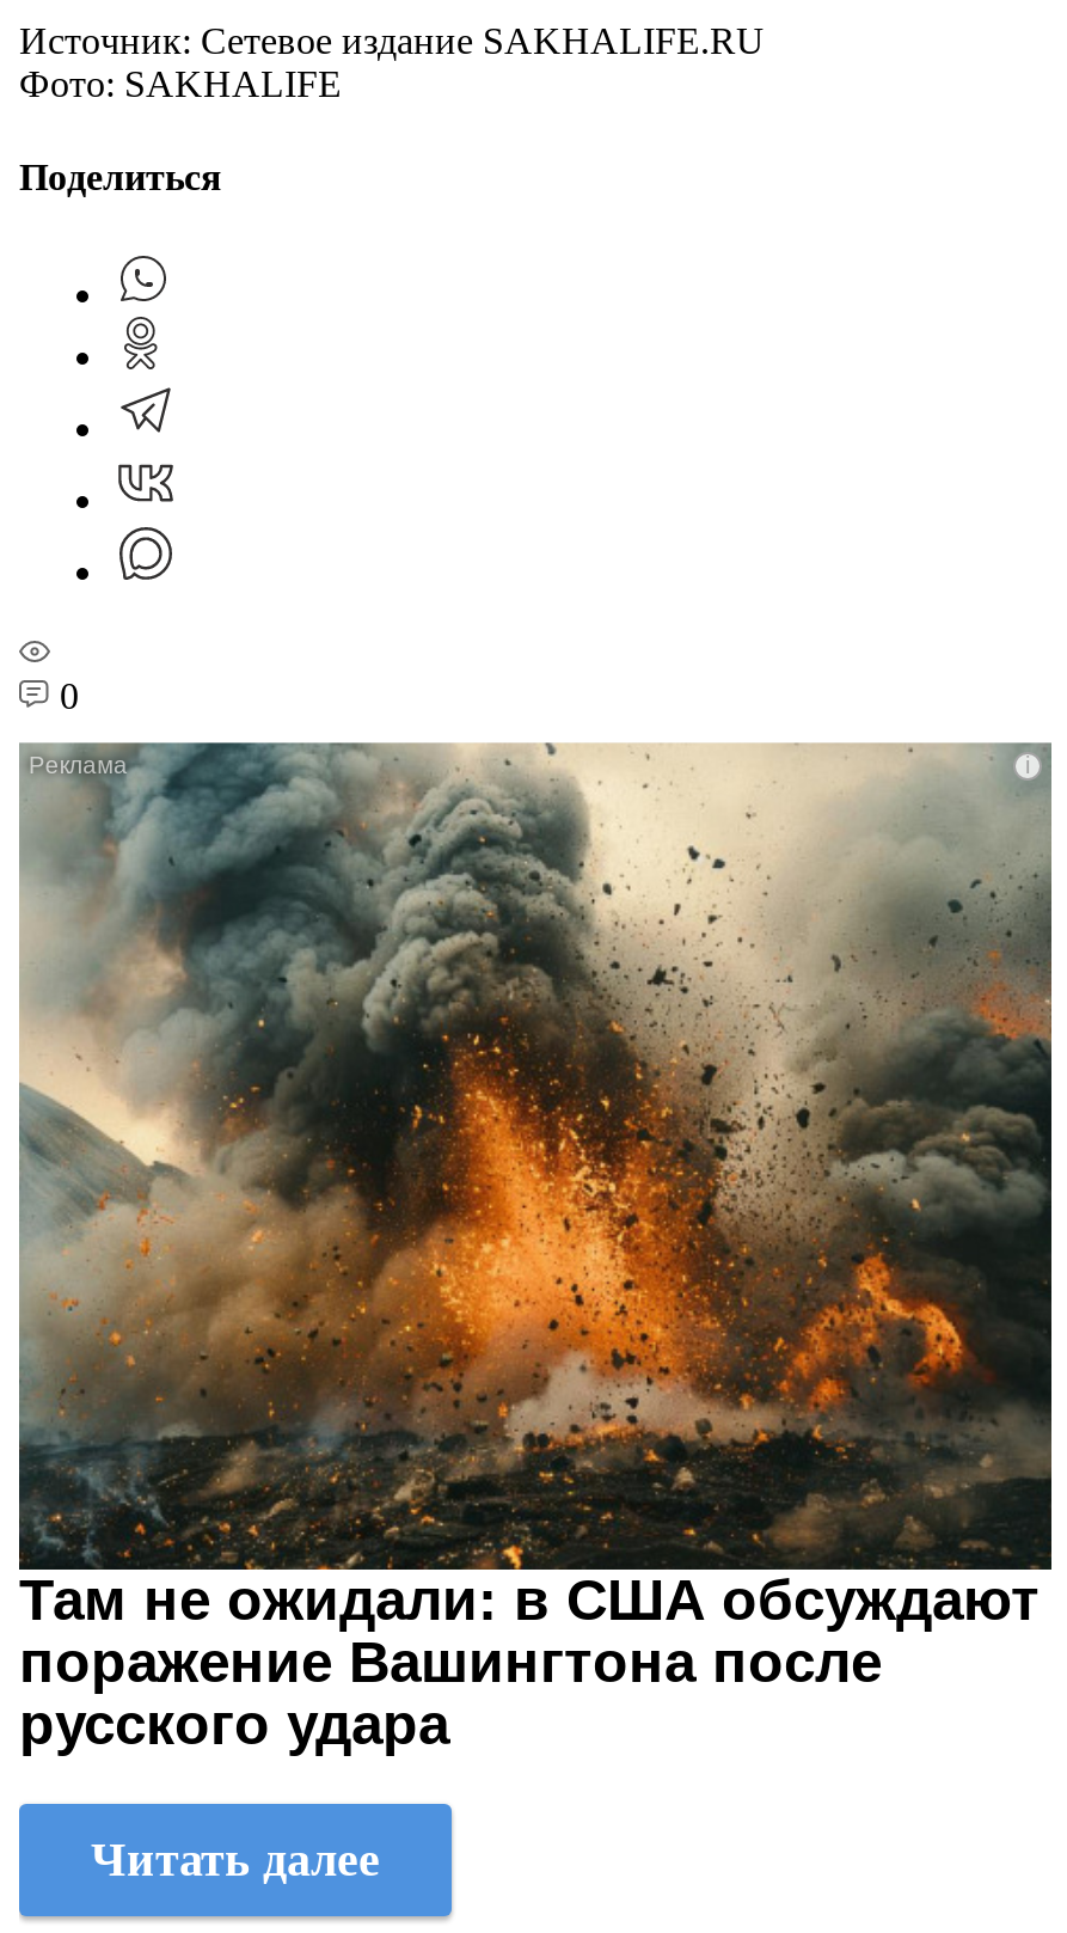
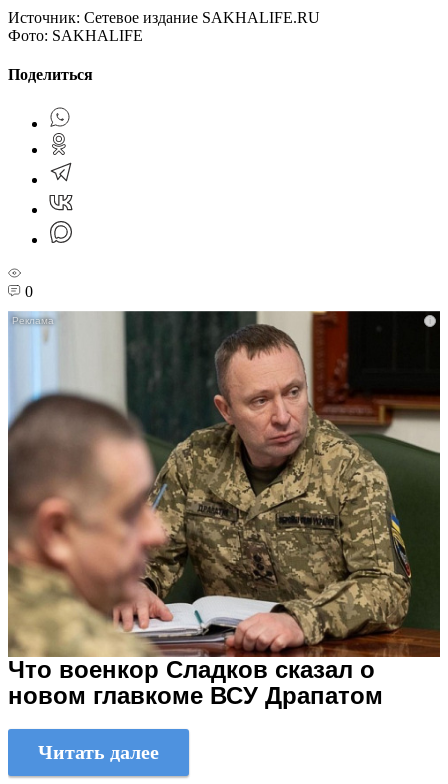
[17,742,1054,1756] [image] | Там не ожидали: в США обсуждают | поражение Вашингтона после | русского удара -> [7,310,440,709] [image] | Что военкор Сладков сказал о | новом главкоме ВСУ Драпатом

